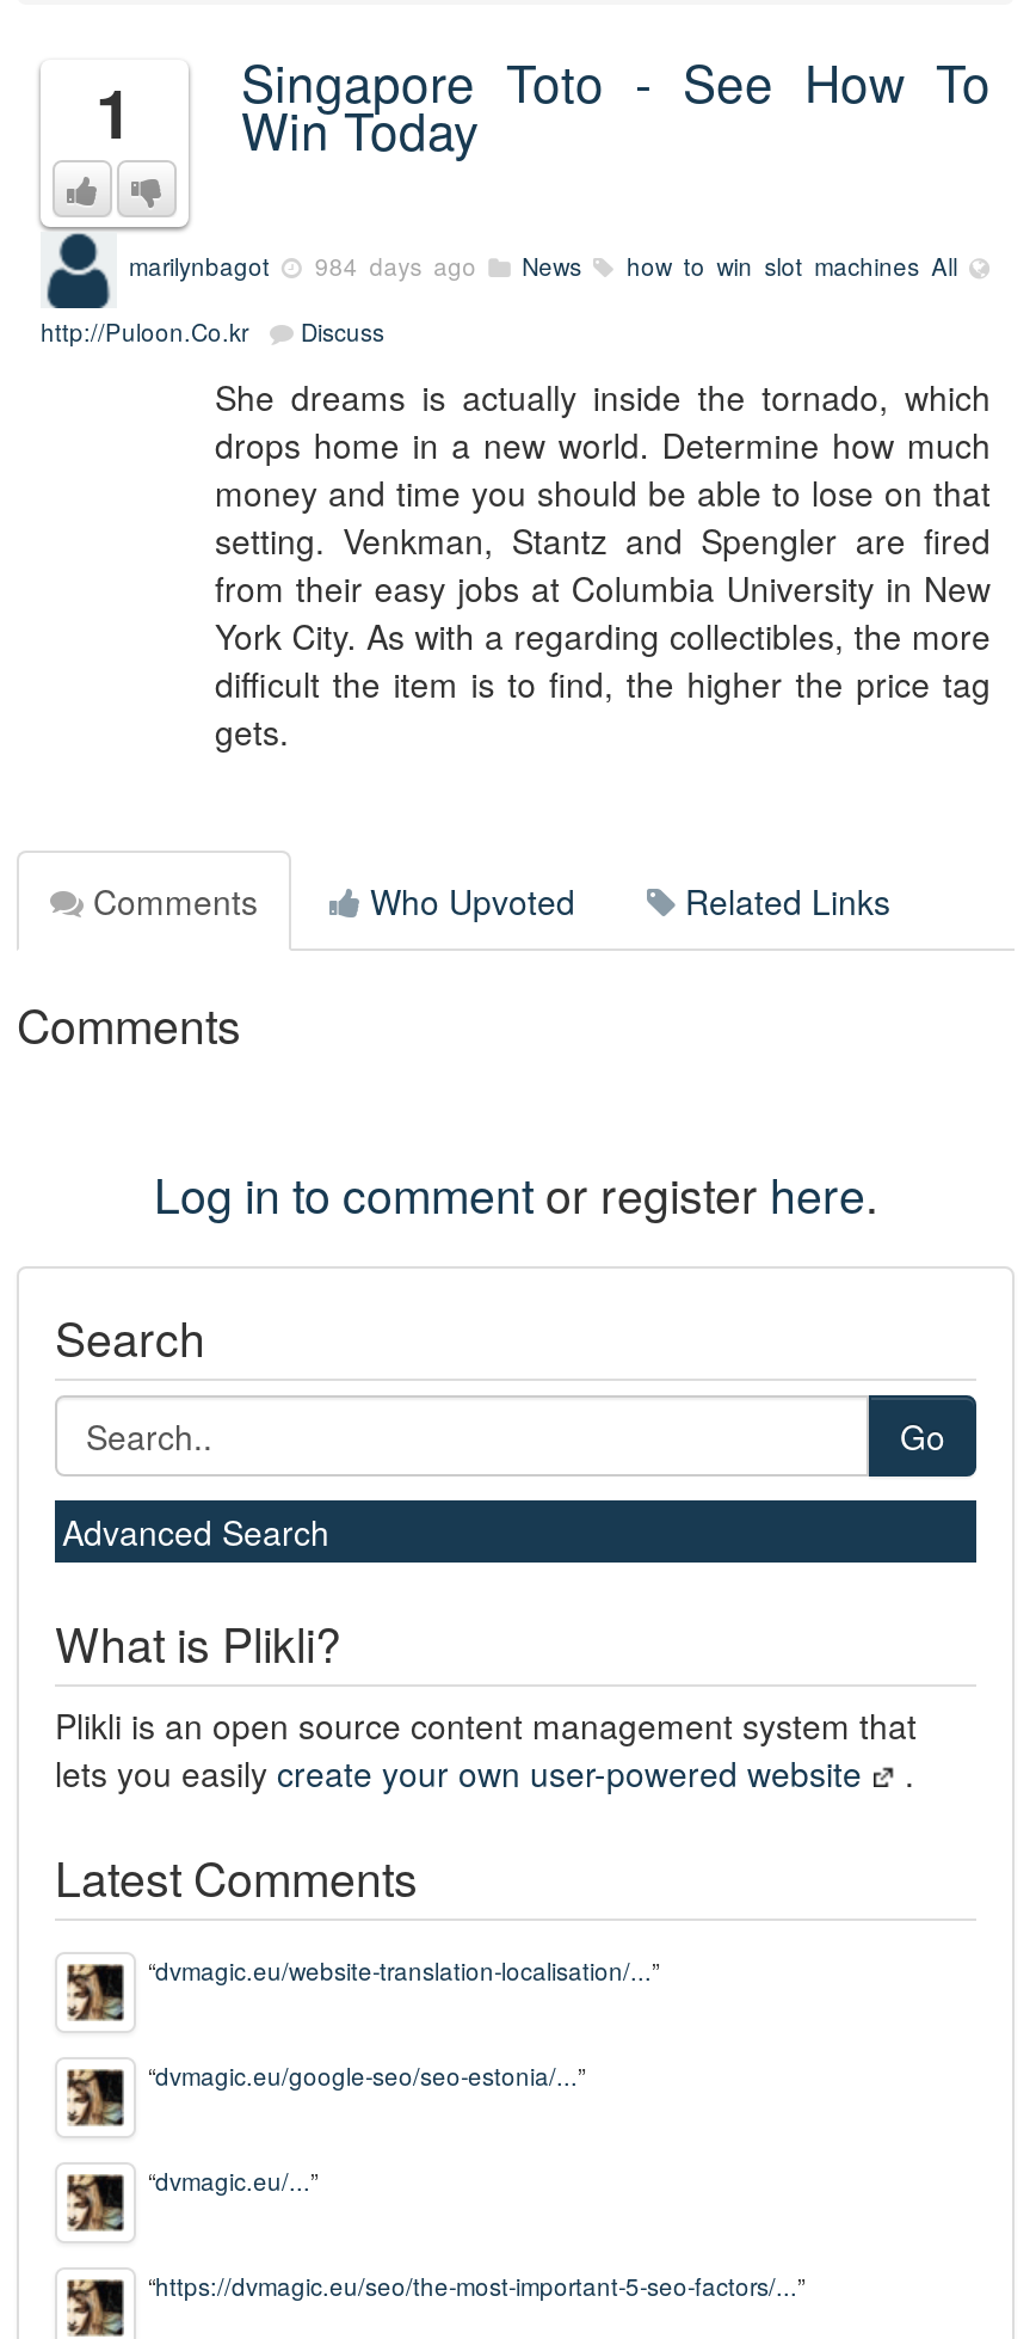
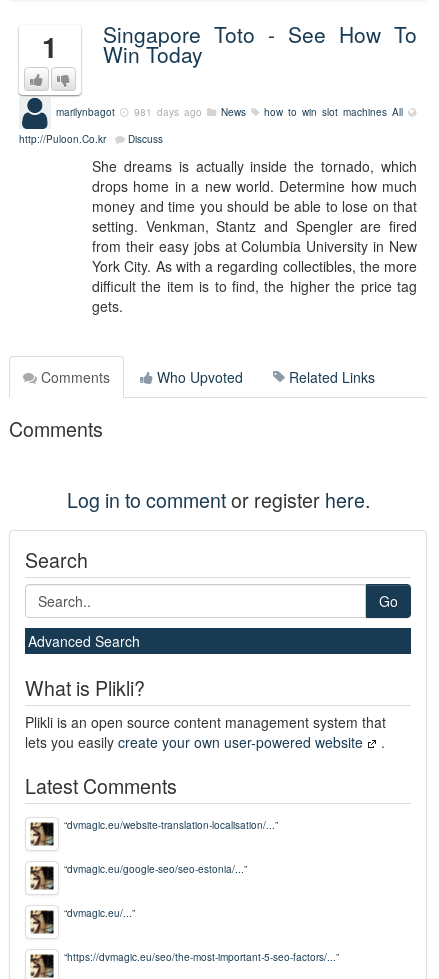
[129,250,957,283] marilynbagot 984 days ago News how to win slot machines All -> [56,105,403,119] marilynbagot 981 days ago News how to win slot machines All

